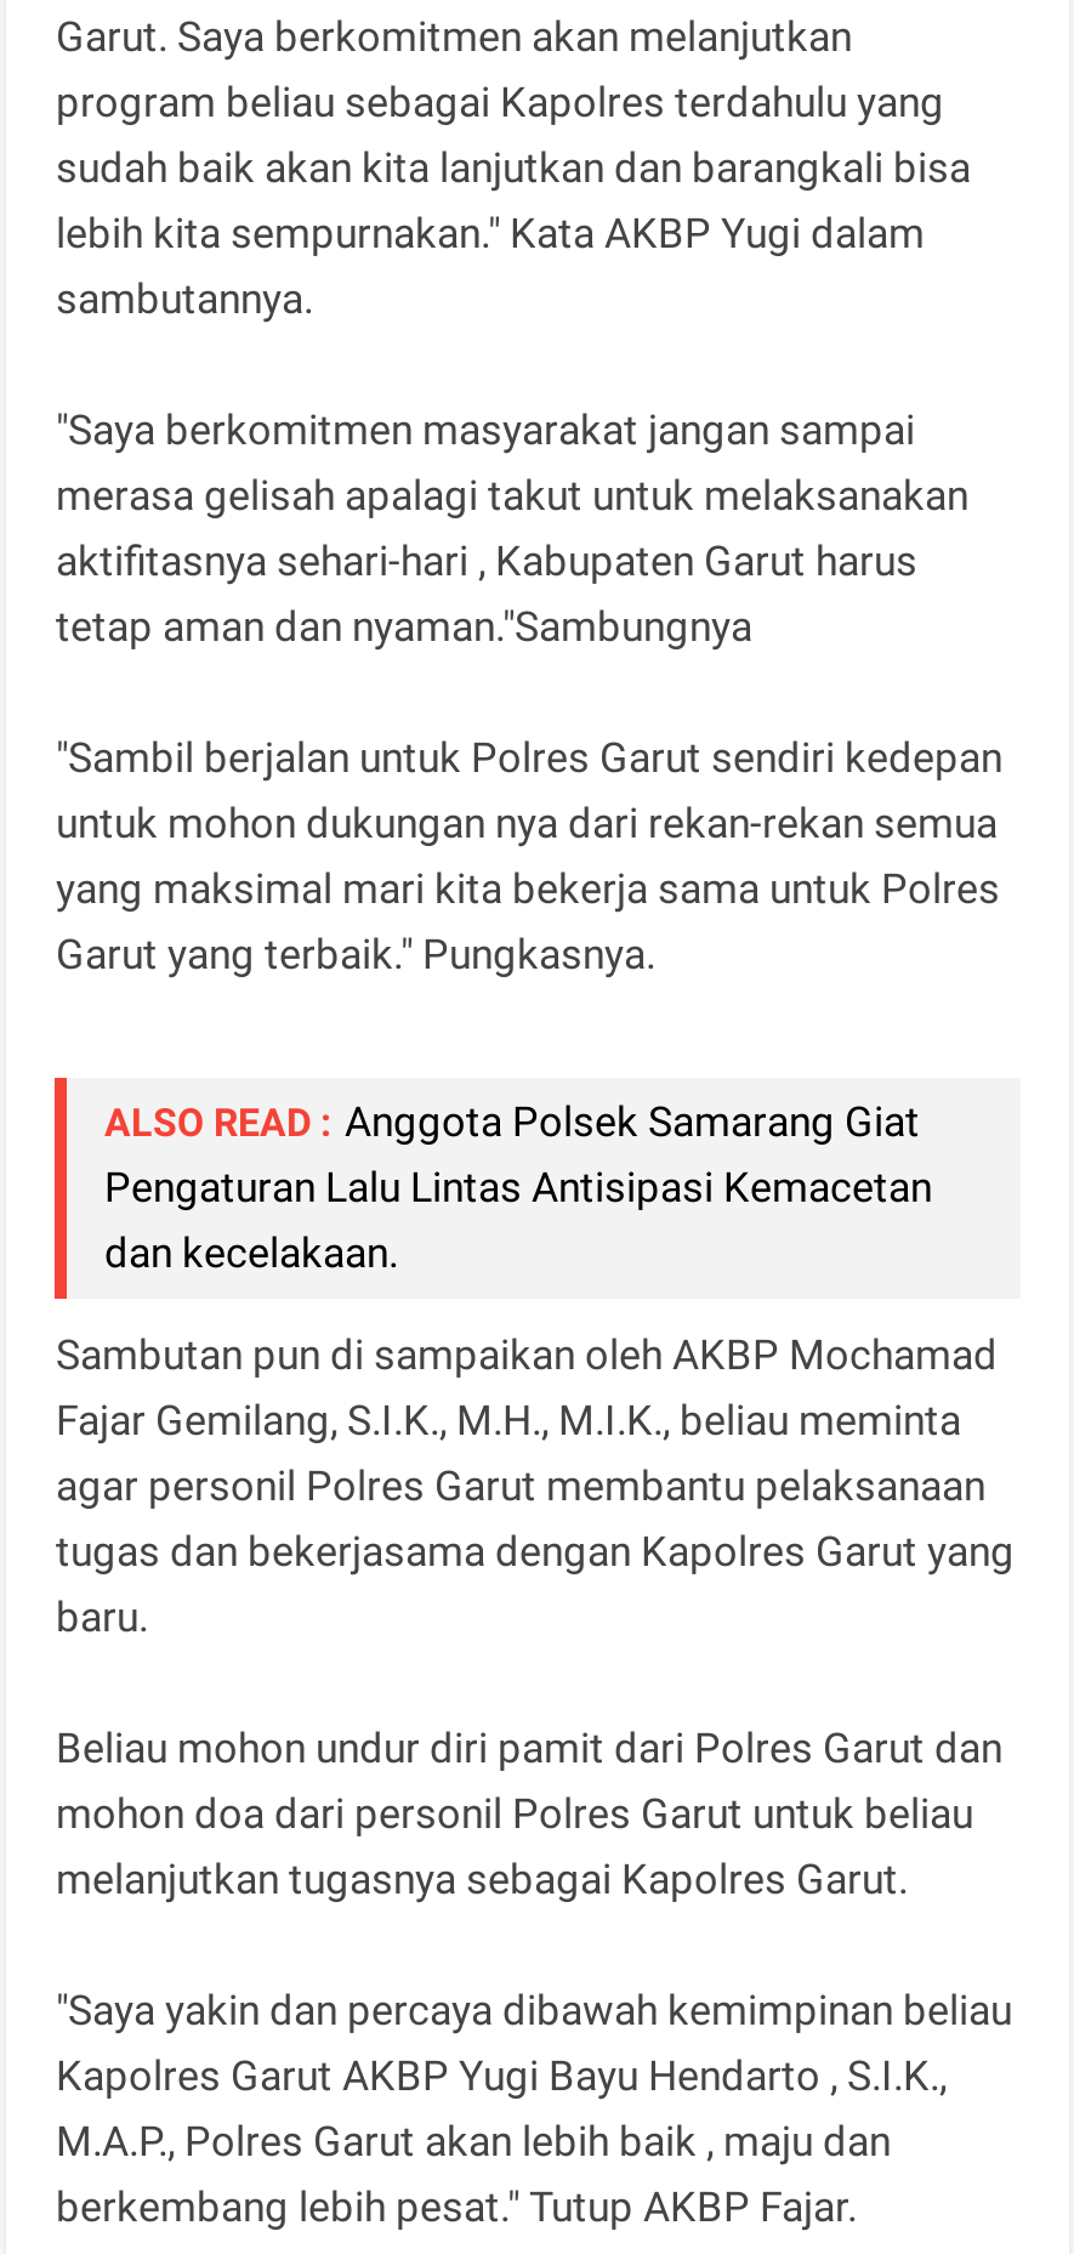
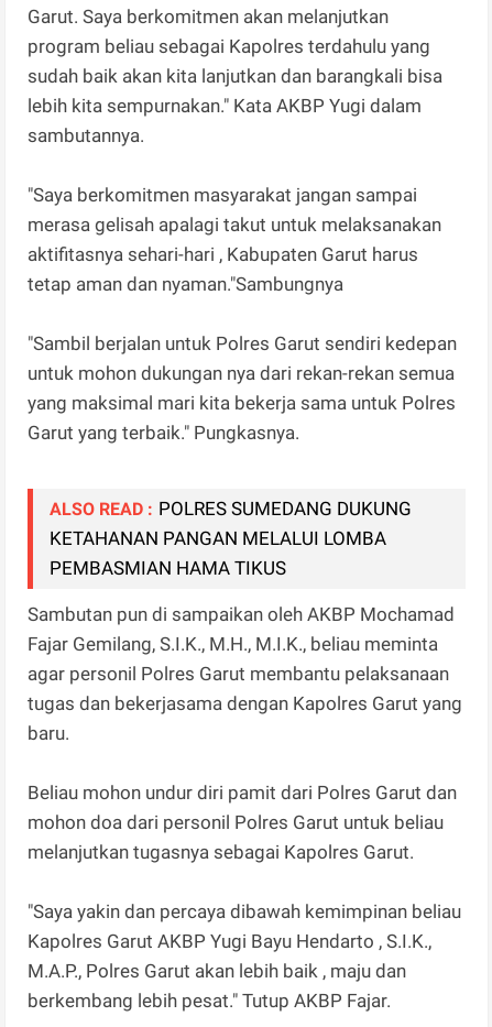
[104,1097,932,1277] ALSO READ : Anggota Polsek Samarang Giat | Pengaturan Lalu Lintas Antisipasi Kemacetan | dan kecelakaan. -> [50,497,412,579] ALSO READ : POLRES SUMEDANG DUKUNG | KETAHANAN PANGAN MELALUI LOMBA | PEMBASMIAN HAMA TIKUS

